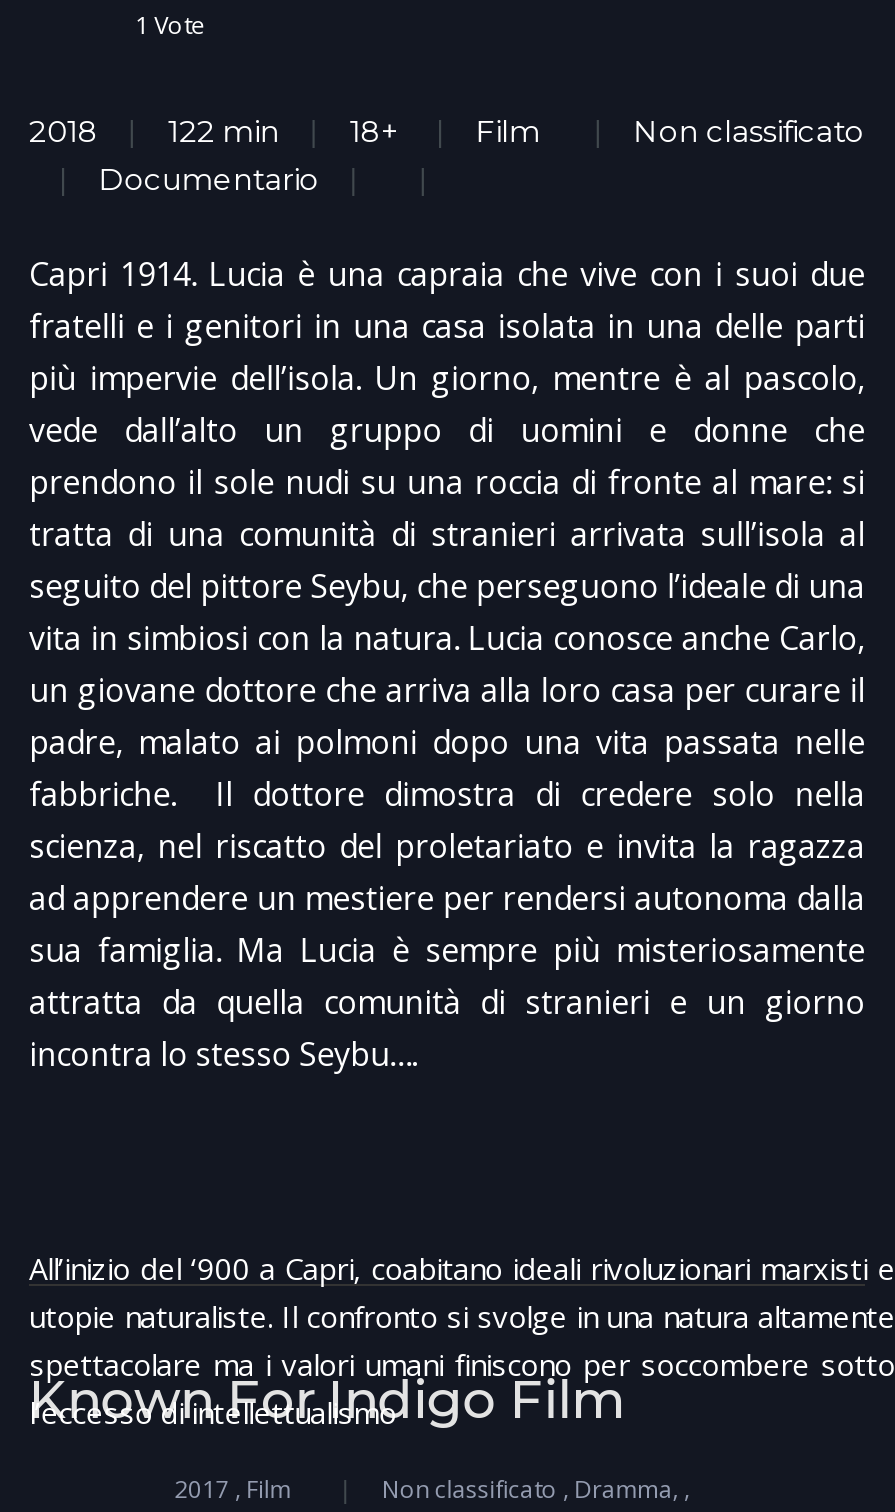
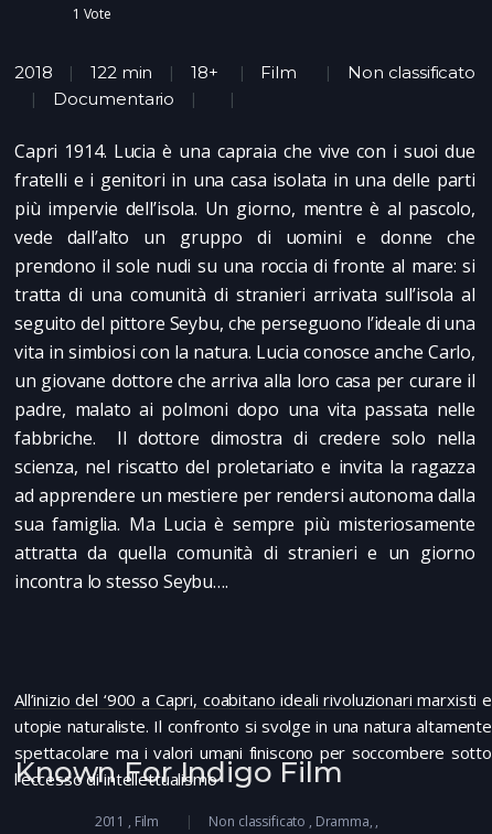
[174,1472,291,1506] 2017 Film -> [95,812,159,831] 2011 Film

